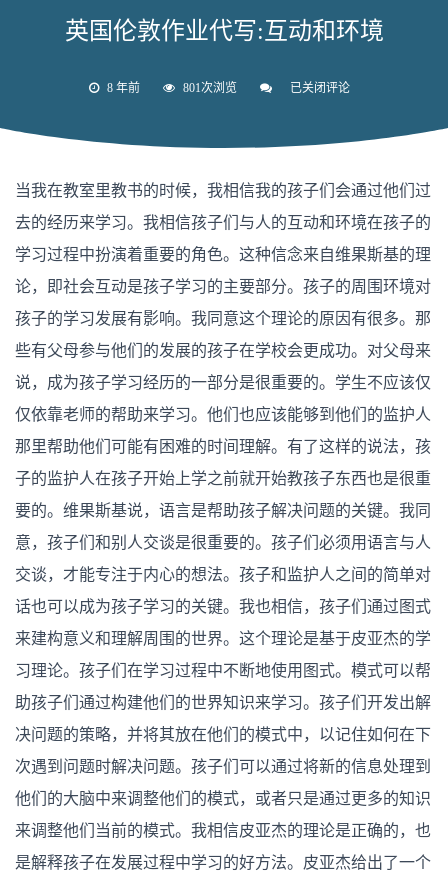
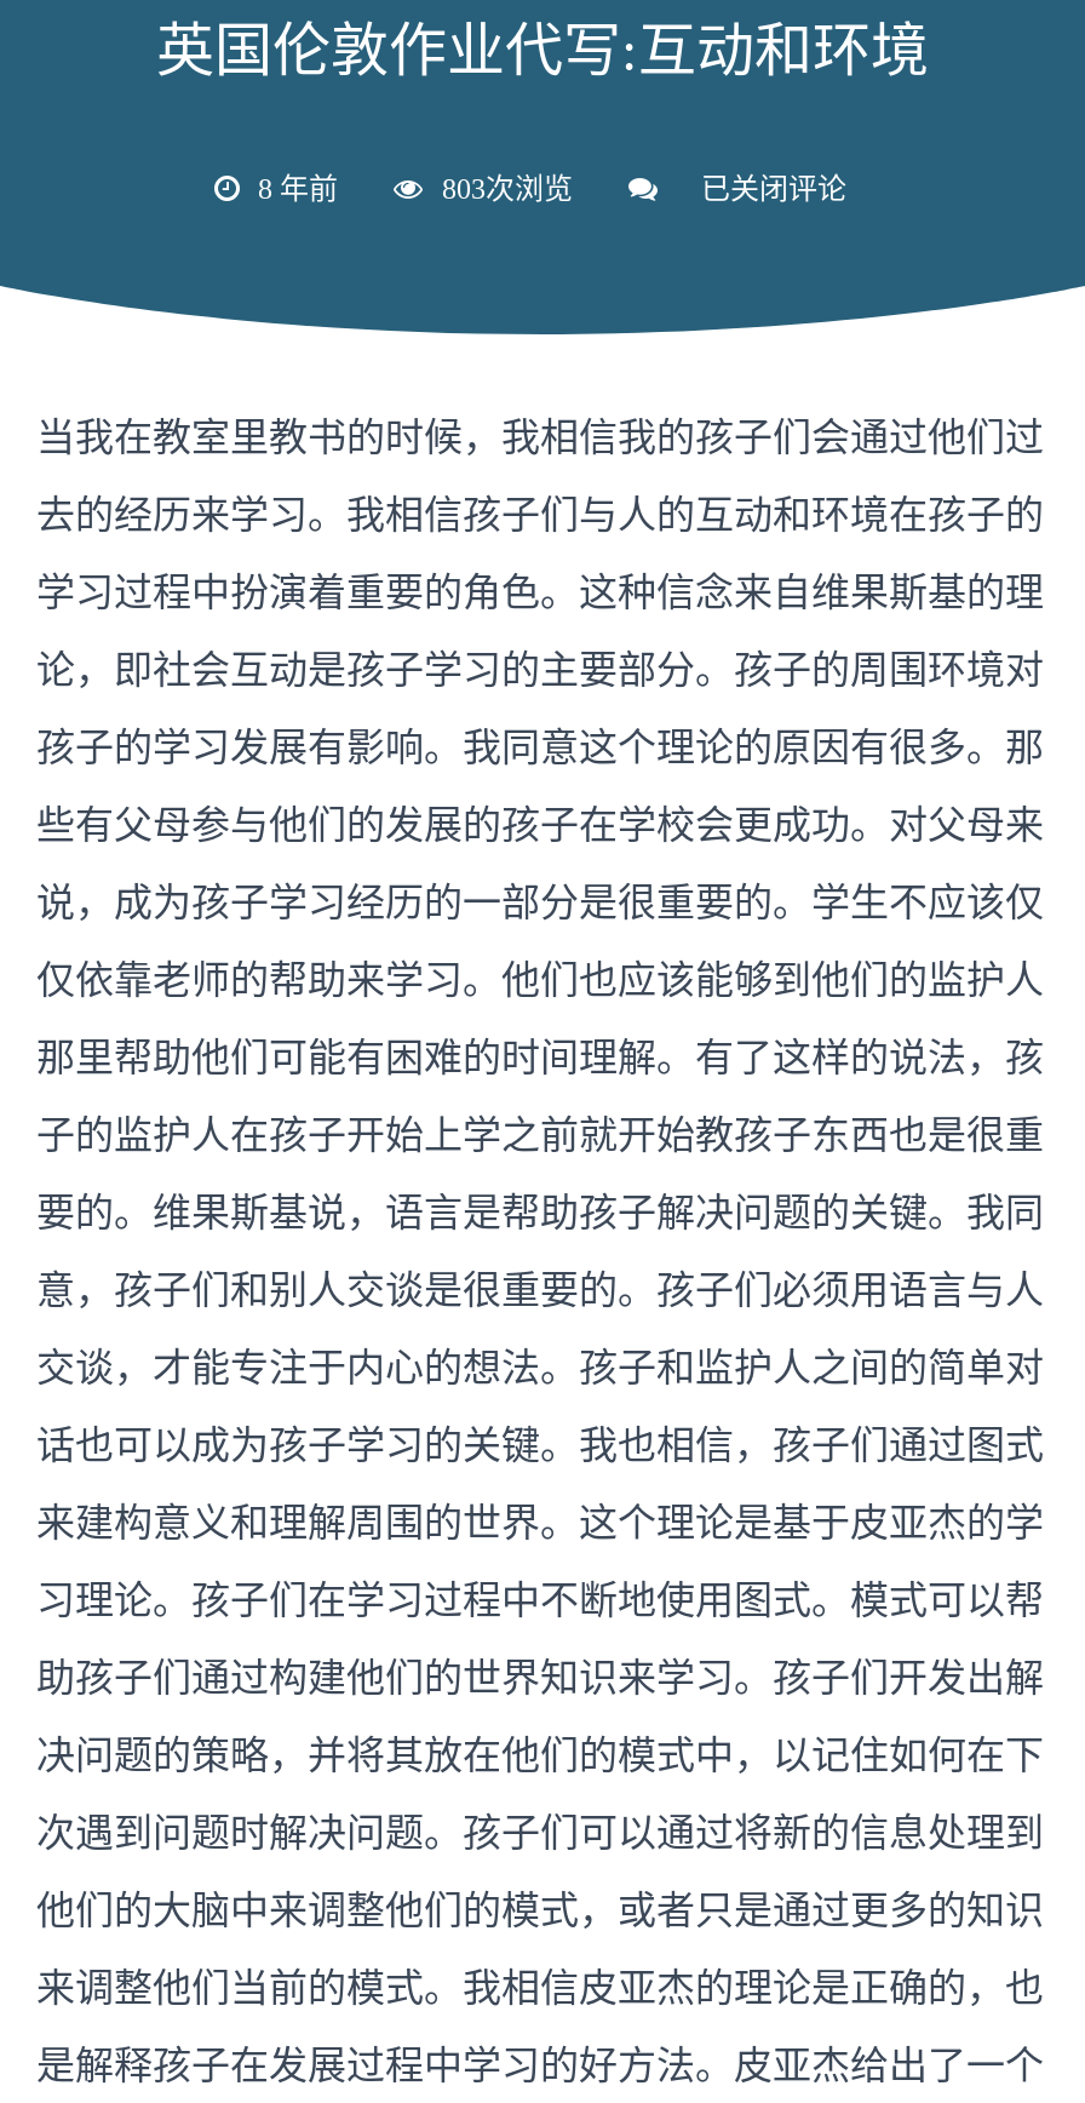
[182,81,236,95] 801次浏览 -> [442,172,573,206] 803次浏览

